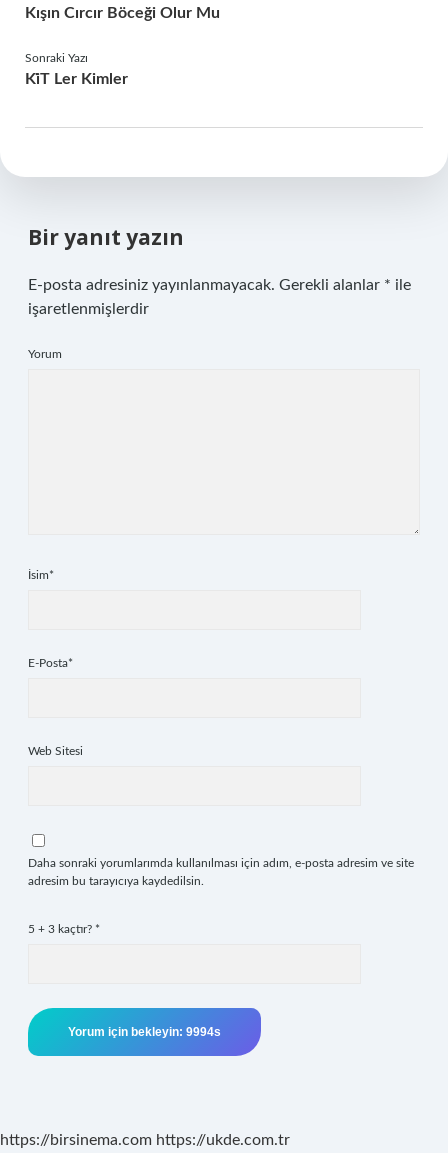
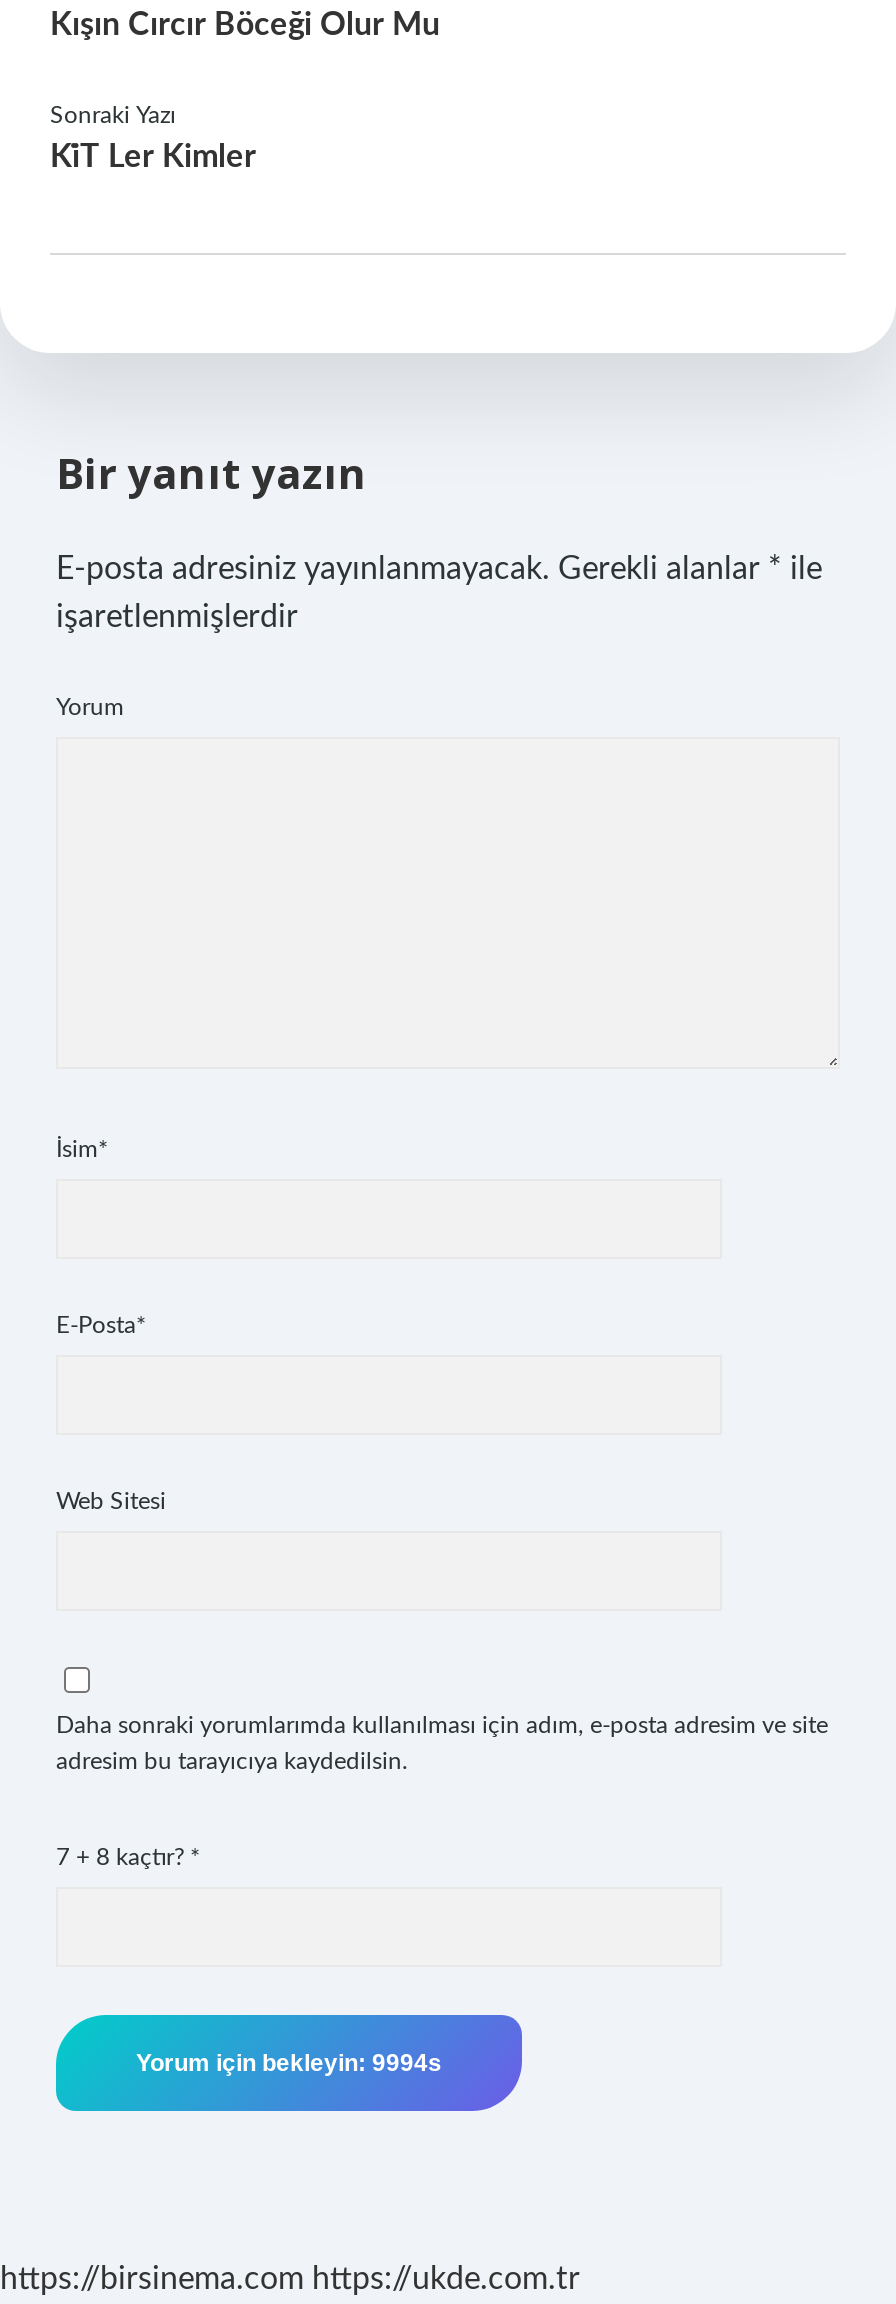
[28,923,100,935] 5 + 3 kaçtır? * -> [56,1845,200,1869] 7 + 8 kaçtır? *

